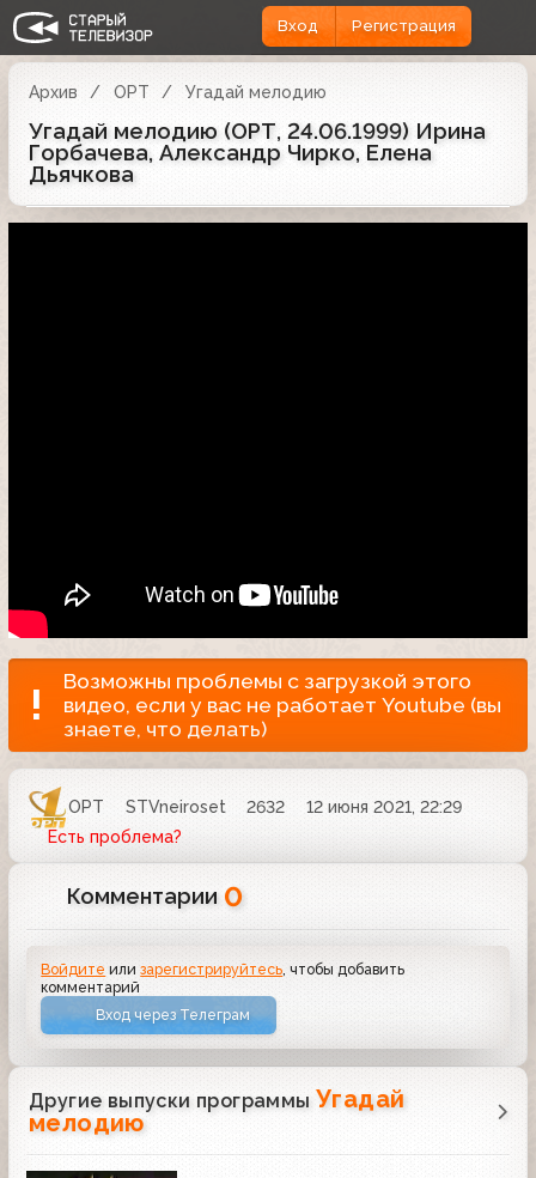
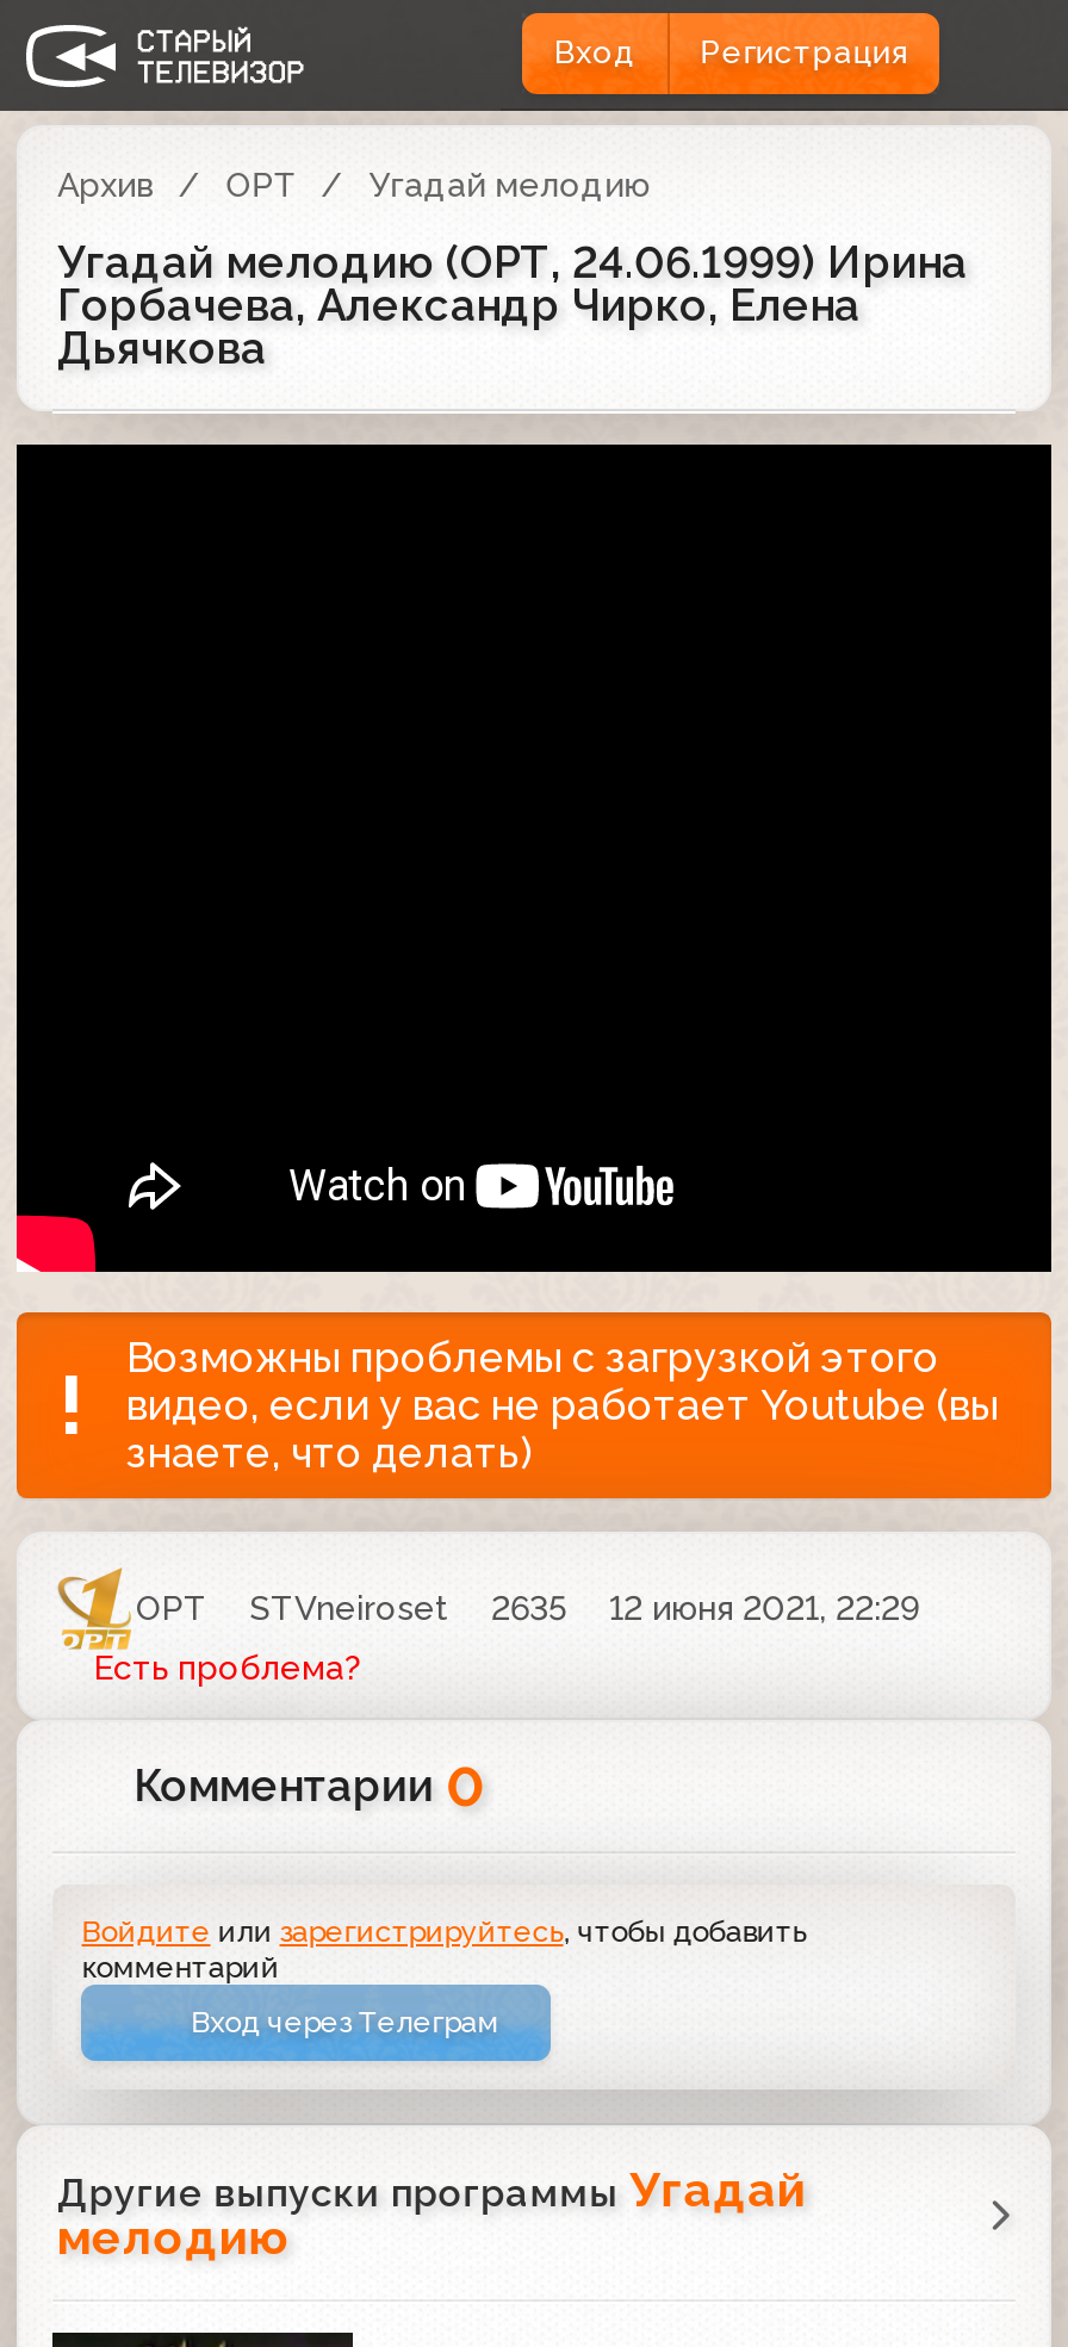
[68,798,461,817] ОРТ STVneiroset 2632 12 июня 2021, 22:29 -> [136,1589,919,1628] ОРТ STVneiroset 2635 12 июня 2021, 22:29

